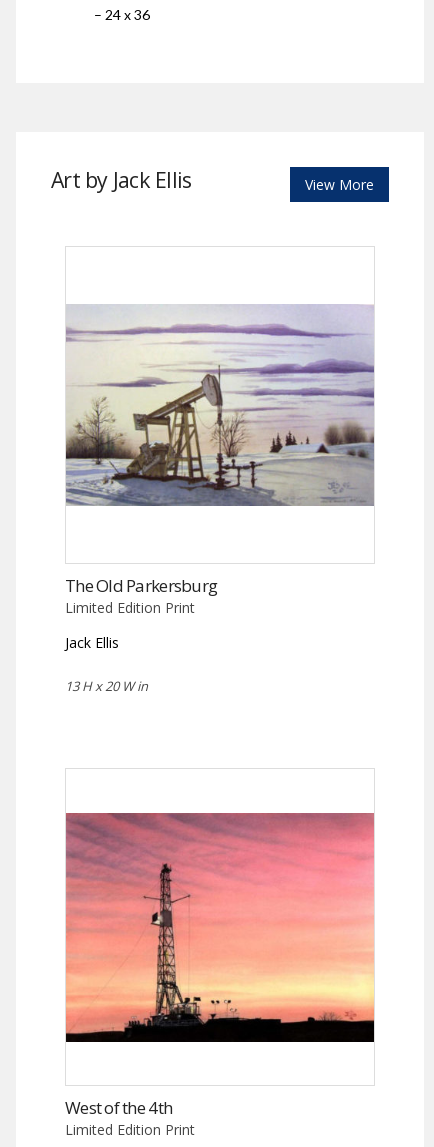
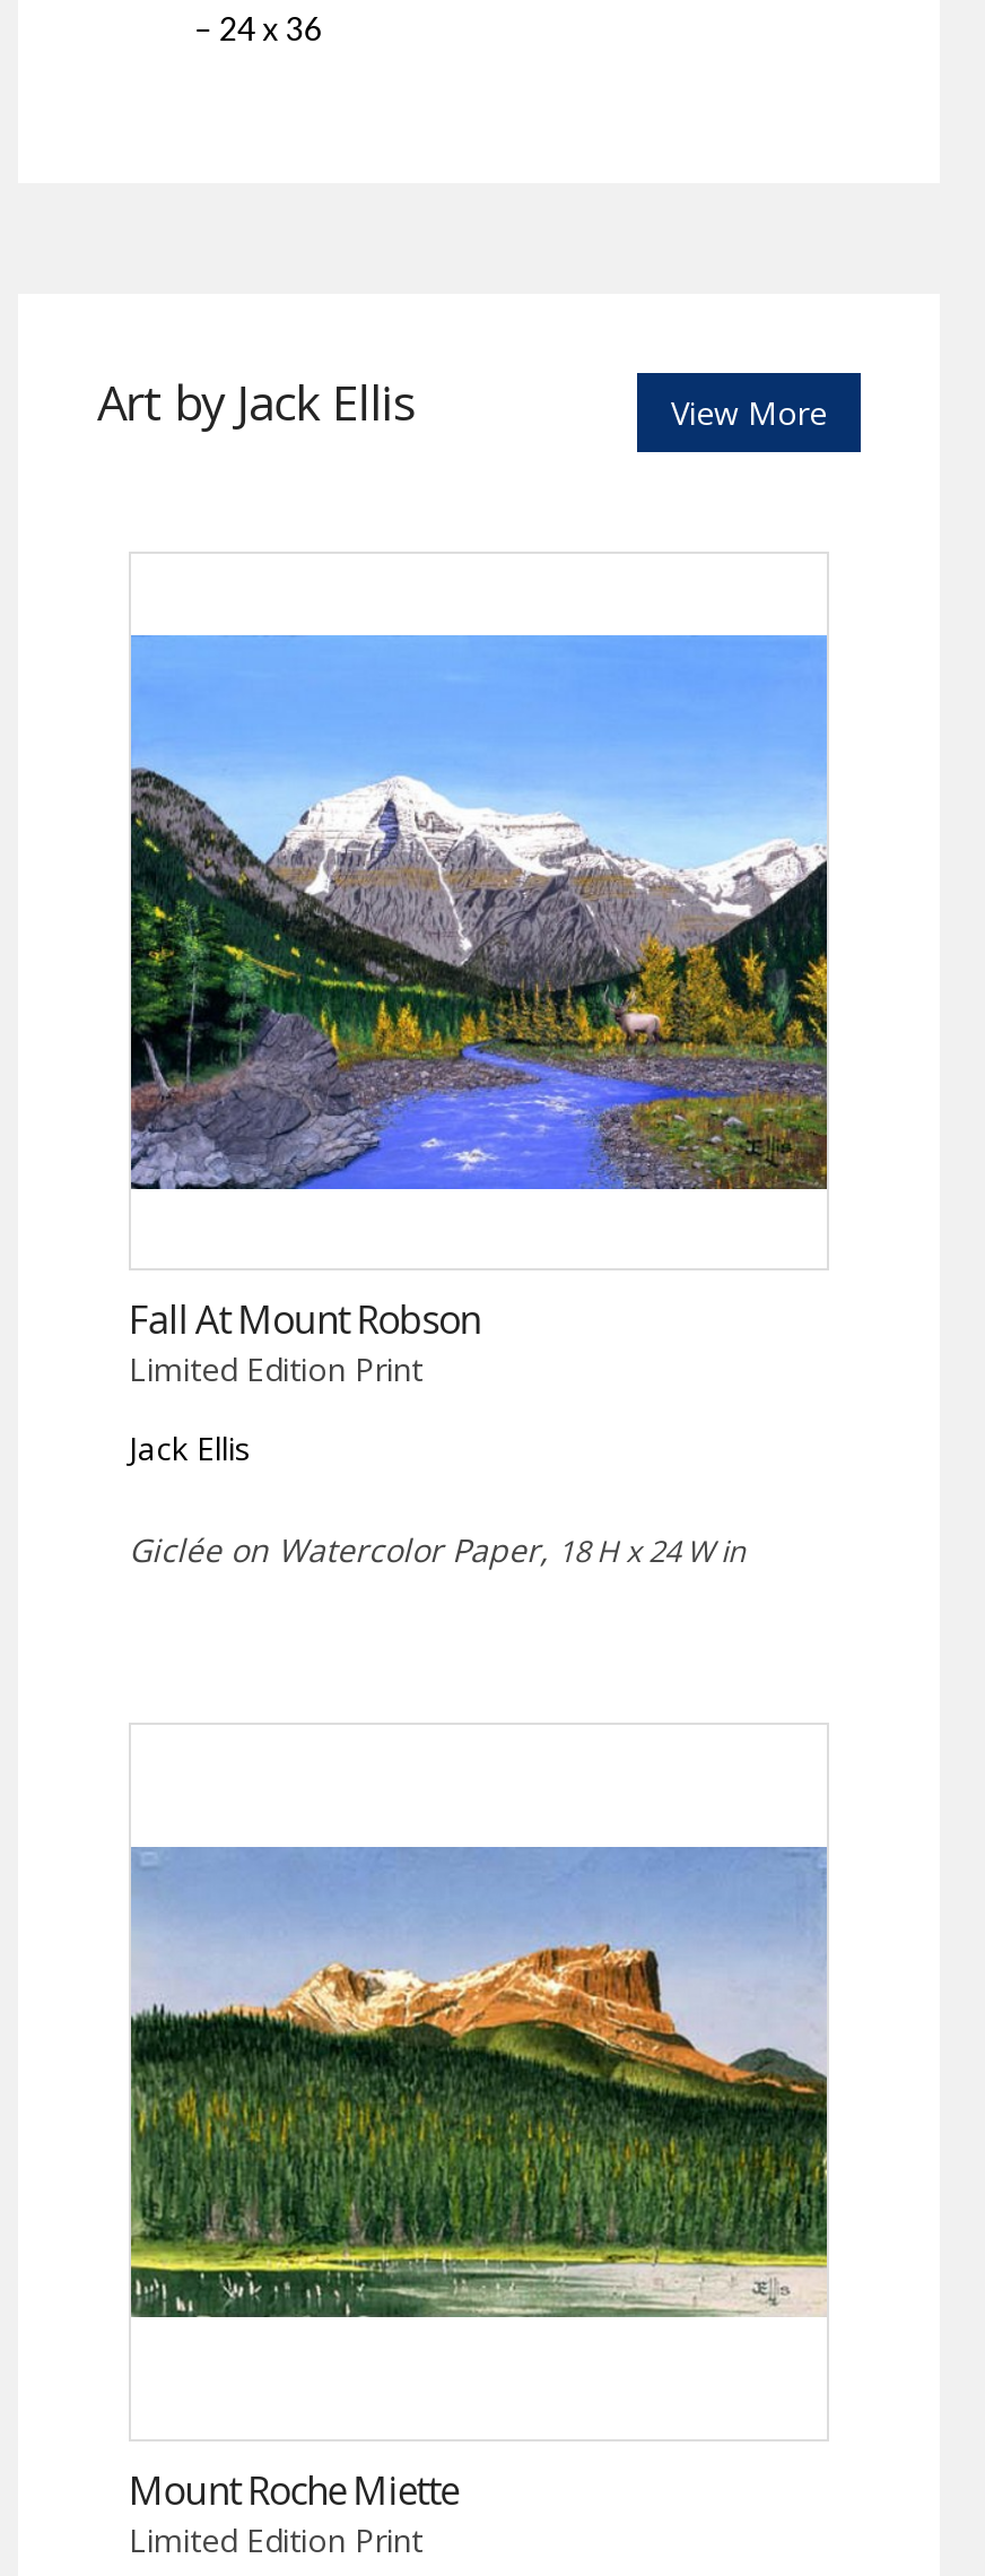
[65,283,375,528] [image] -> [129,633,829,1191] [image]
[65,574,217,597] The Old Parkersburg -> [129,1294,480,1346] Fall At Mount Robson
[65,677,148,695] 13 H x 20 W in -> [129,1529,746,1572] Giclée on Watercolor Paper, 18 H x 24 W in
[65,812,375,1043] [image] -> [129,1833,829,2342] [image]
[65,1096,172,1119] West of the 4th -> [129,2465,459,2517] Mount Roche Miette

